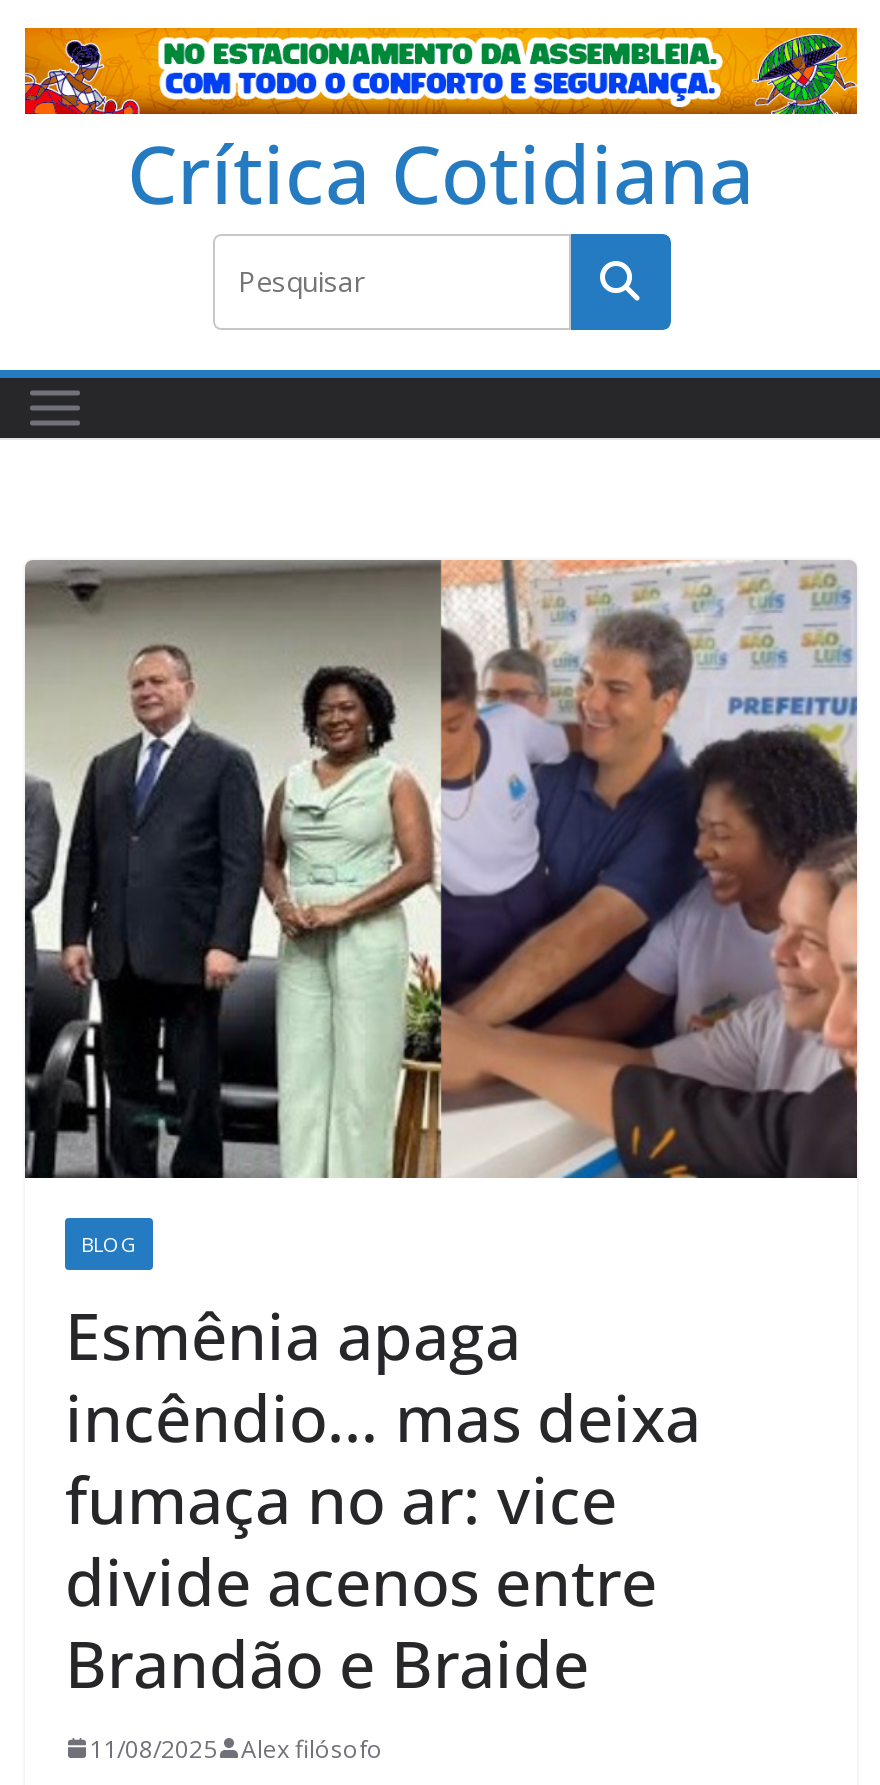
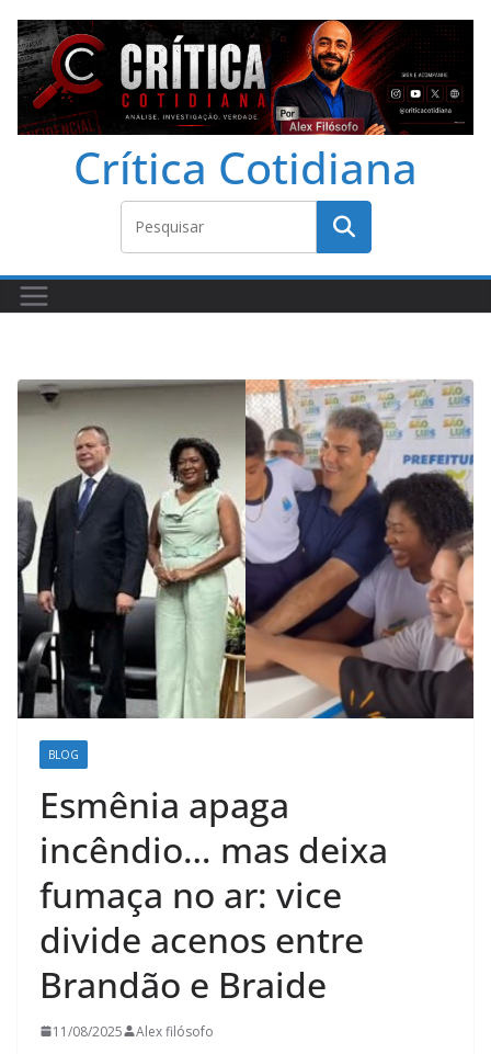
[23,26,859,116] [image] -> [16,19,475,136] [image]

